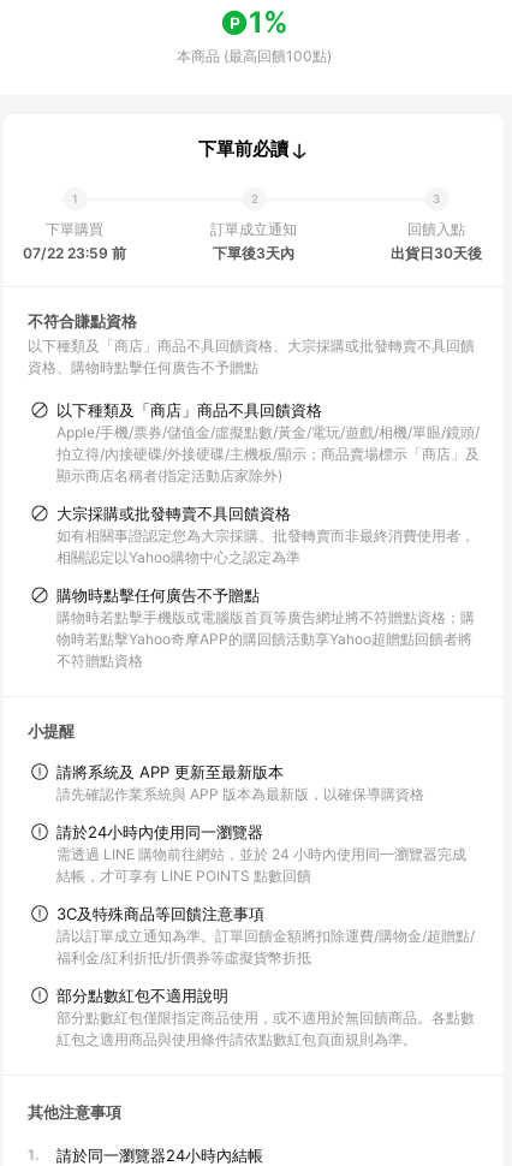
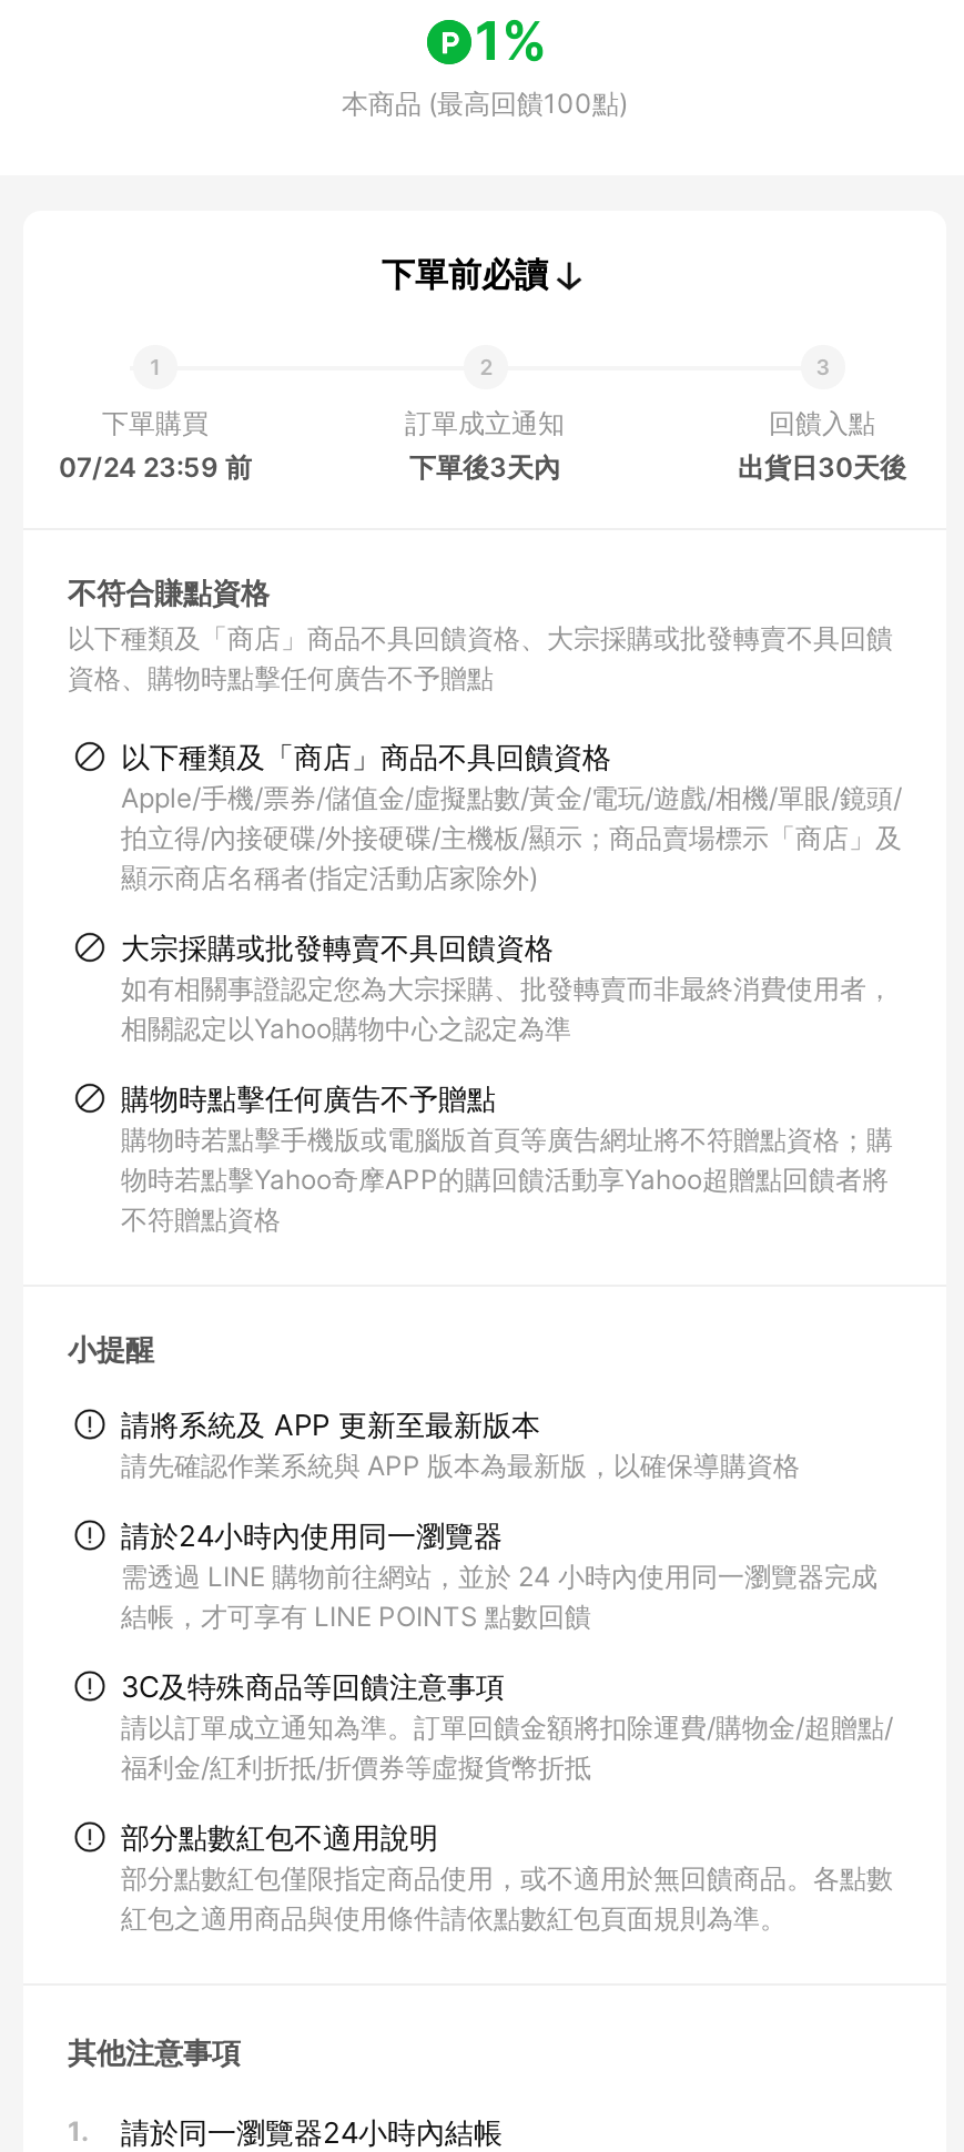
[23,244,126,262] 07/22 23:59 前 -> [59,450,252,484] 07/24 23:59 前

